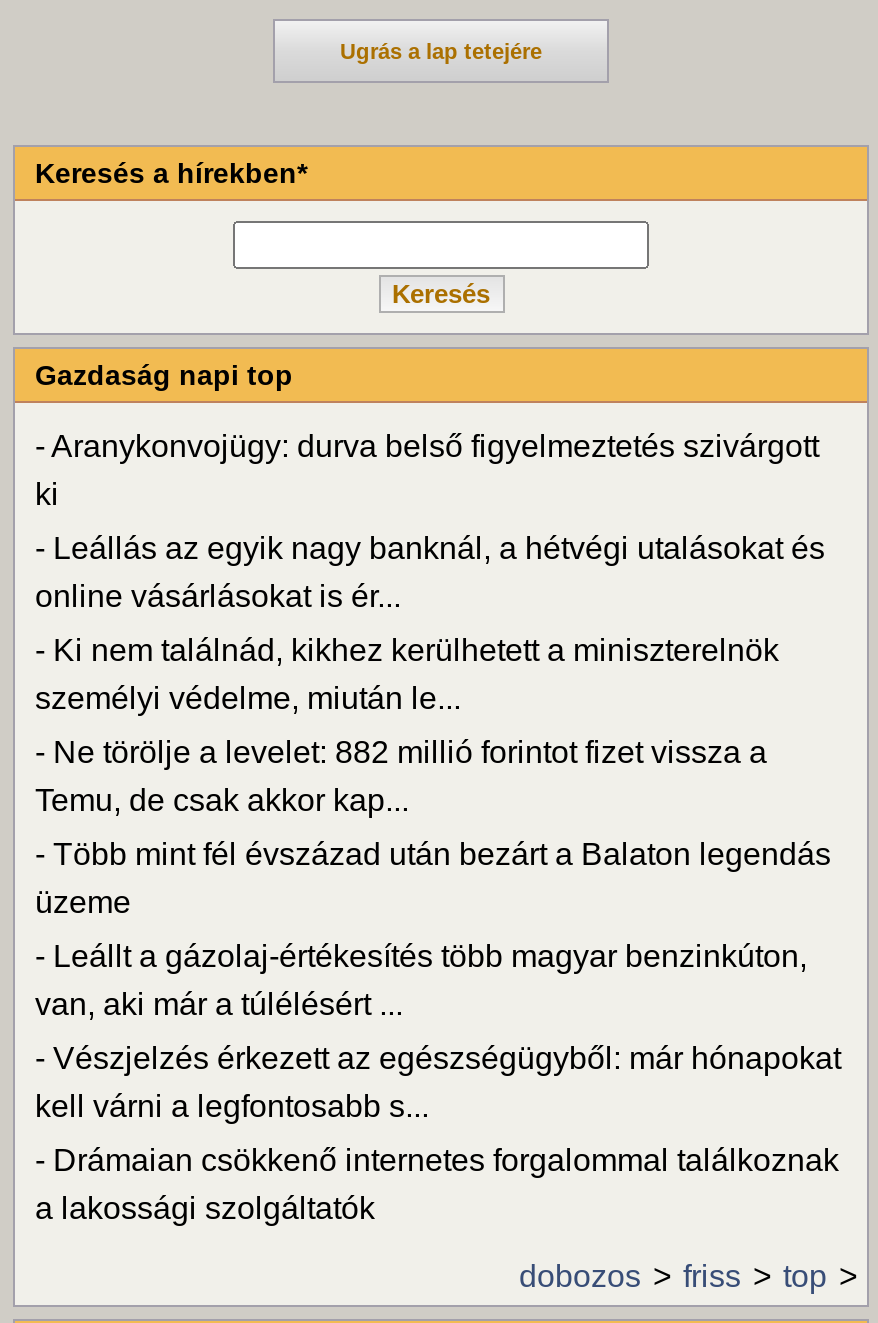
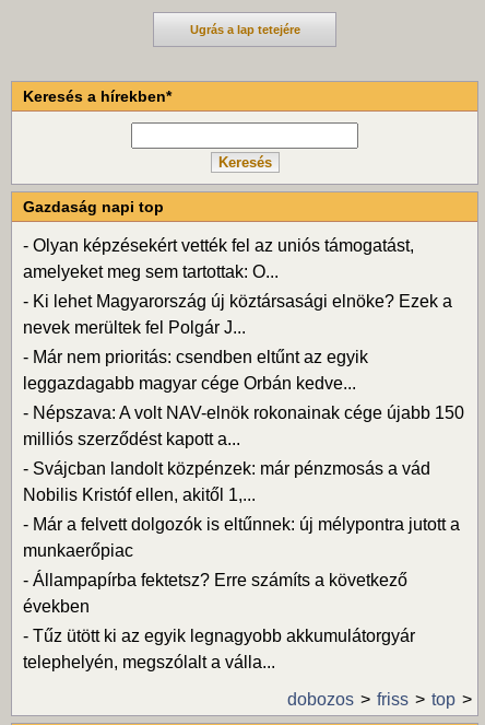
[35,429,819,511] - Aranykonvojügy: durva belső figyelmeztetés szivárgott | ki -> [23,236,414,281] - Olyan képzésekért vették fel az uniós támogatást, | amelyeket meg sem tartottak: O...
[35,531,825,613] - Leállás az egyik nagy banknál, a hétvégi utalásokat és | online vásárlásokat is ér... -> [23,292,452,337] - Ki lehet Magyarország új köztársasági elnöke? Ezek a | nevek merültek fel Polgár J...
[35,633,779,715] - Ki nem találnád, kikhez kerülhetett a miniszterelnök | személyi védelme, miután le... -> [23,348,368,393] - Már nem prioritás: csendben eltűnt az egyik | leggazdagabb magyar cége Orbán kedve...
[35,735,767,817] - Ne törölje a levelet: 882 millió forintot fizet vissza a | Temu, de csak akkor kap... -> [23,404,464,448] - Népszava: A volt NAV-elnök rokonainak cége újabb 150 | milliós szerződést kapott a...
[35,837,831,919] - Több mint fél évszázad után bezárt a Balaton legendás | üzeme -> [23,459,430,504] - Svájcban landolt közpénzek: már pénzmosás a vád | Nobilis Kristóf ellen, akitől 1,...
[35,939,807,1021] - Leállt a gázolaj-értékesítés több magyar benzinkúton, | van, aki már a túlélésért ... -> [23,515,460,560] - Már a felvett dolgozók is eltűnnek: új mélypontra jutott a | munkaerőpiac
[35,1041,841,1123] - Vészjelzés érkezett az egészségügyből: már hónapokat | kell várni a legfontosabb s... -> [23,571,407,616] - Állampapírba fektetsz? Erre számíts a következő | években
[35,1143,839,1225] - Drámaian csökkenő internetes forgalommal találkoznak | a lakossági szolgáltatók -> [23,627,415,671] - Tűz ütött ki az egyik legnagyobb akkumulátorgyár | telephelyén, megszólalt a válla...

